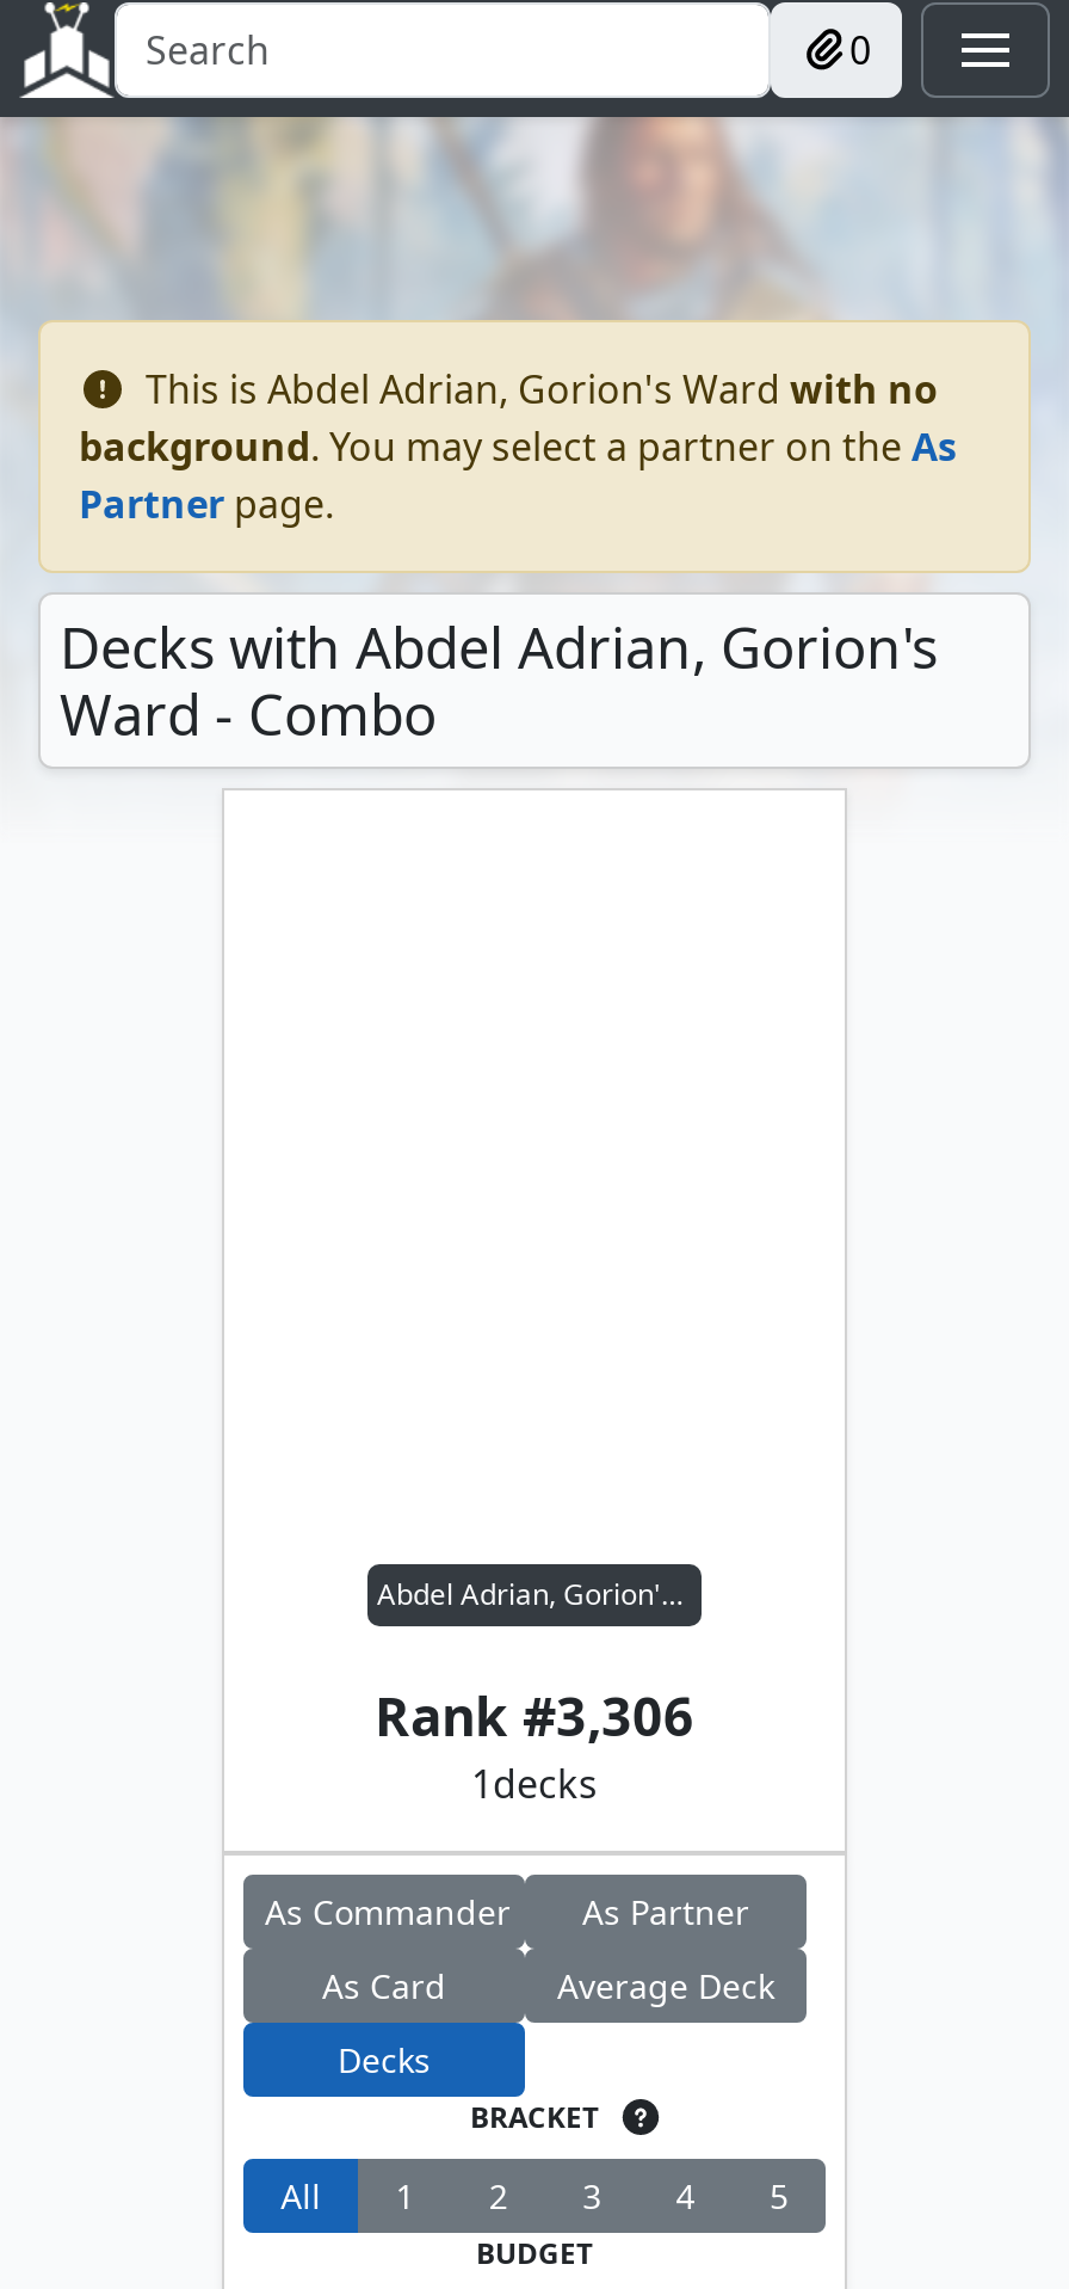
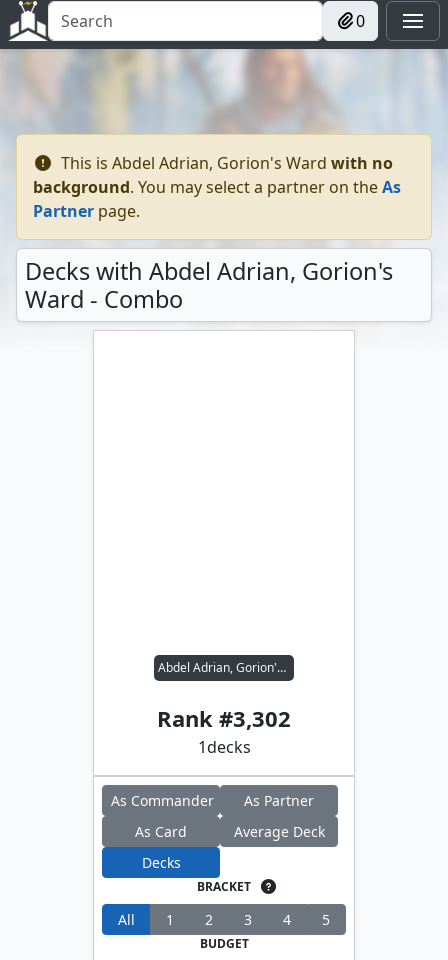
[375,1679,694,1751] Rank #3,306 -> [157,703,291,733] Rank #3,302

